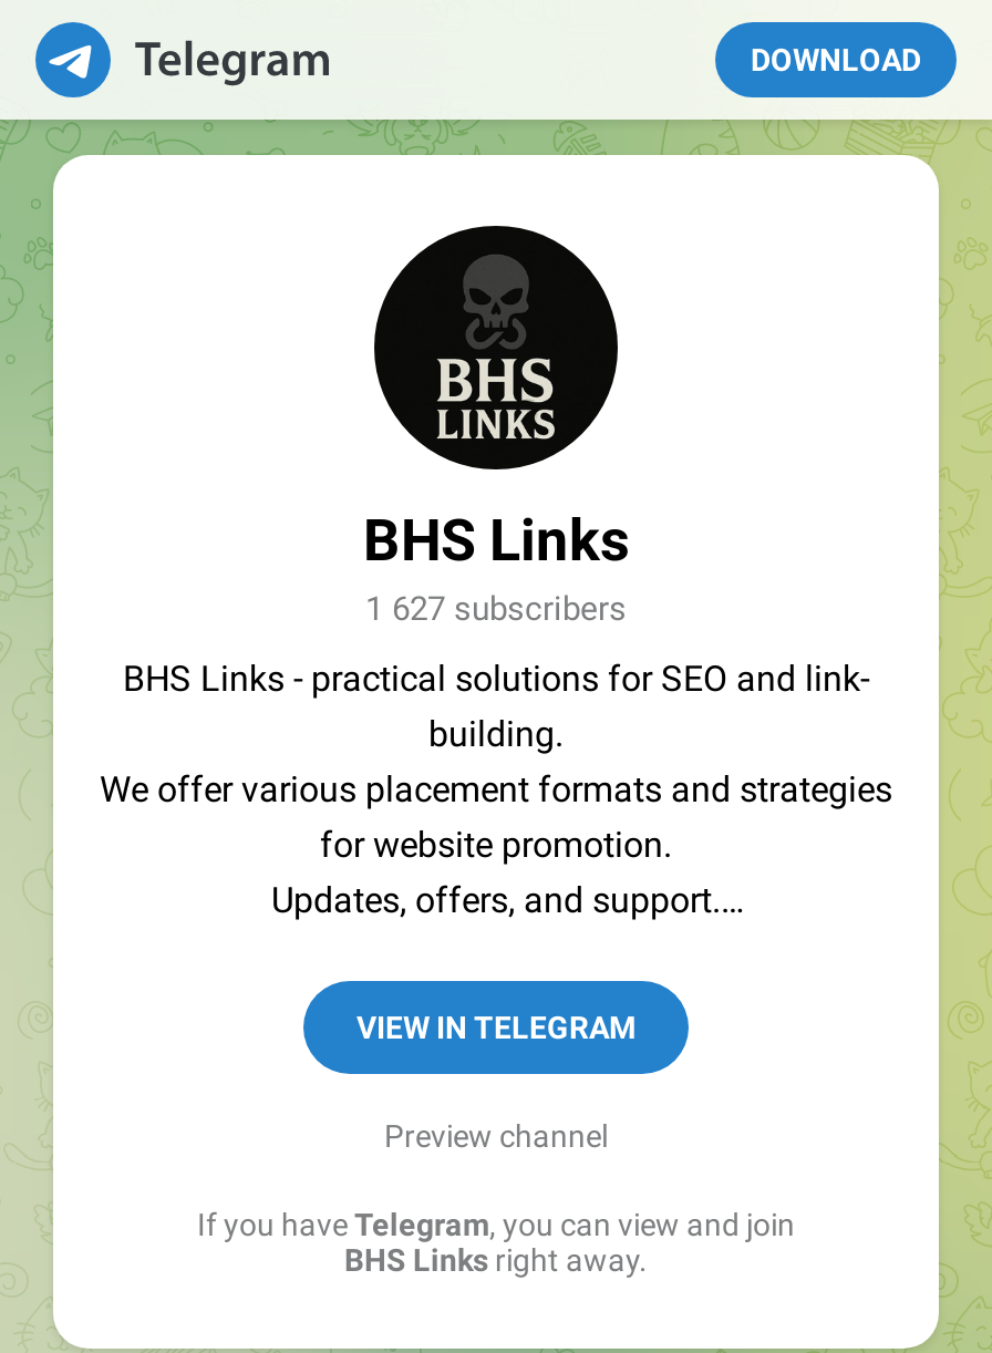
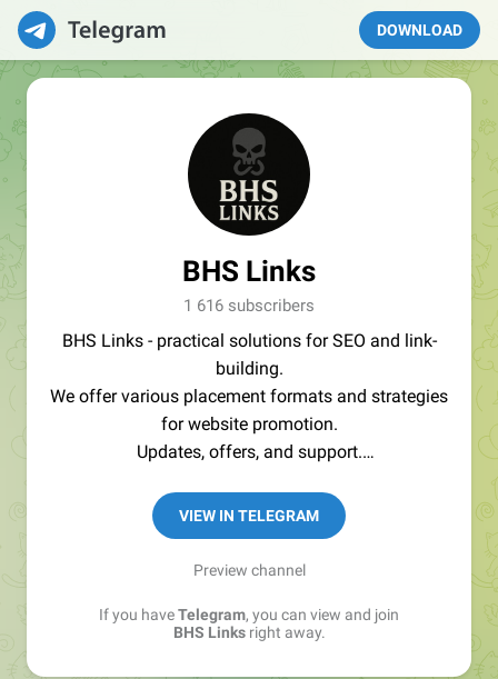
[365,589,627,629] 1 627 subscribers -> [183,296,315,316] 1 616 subscribers

